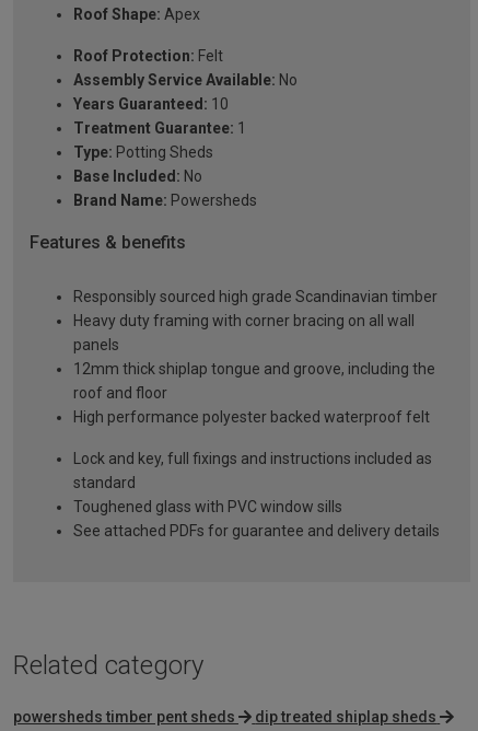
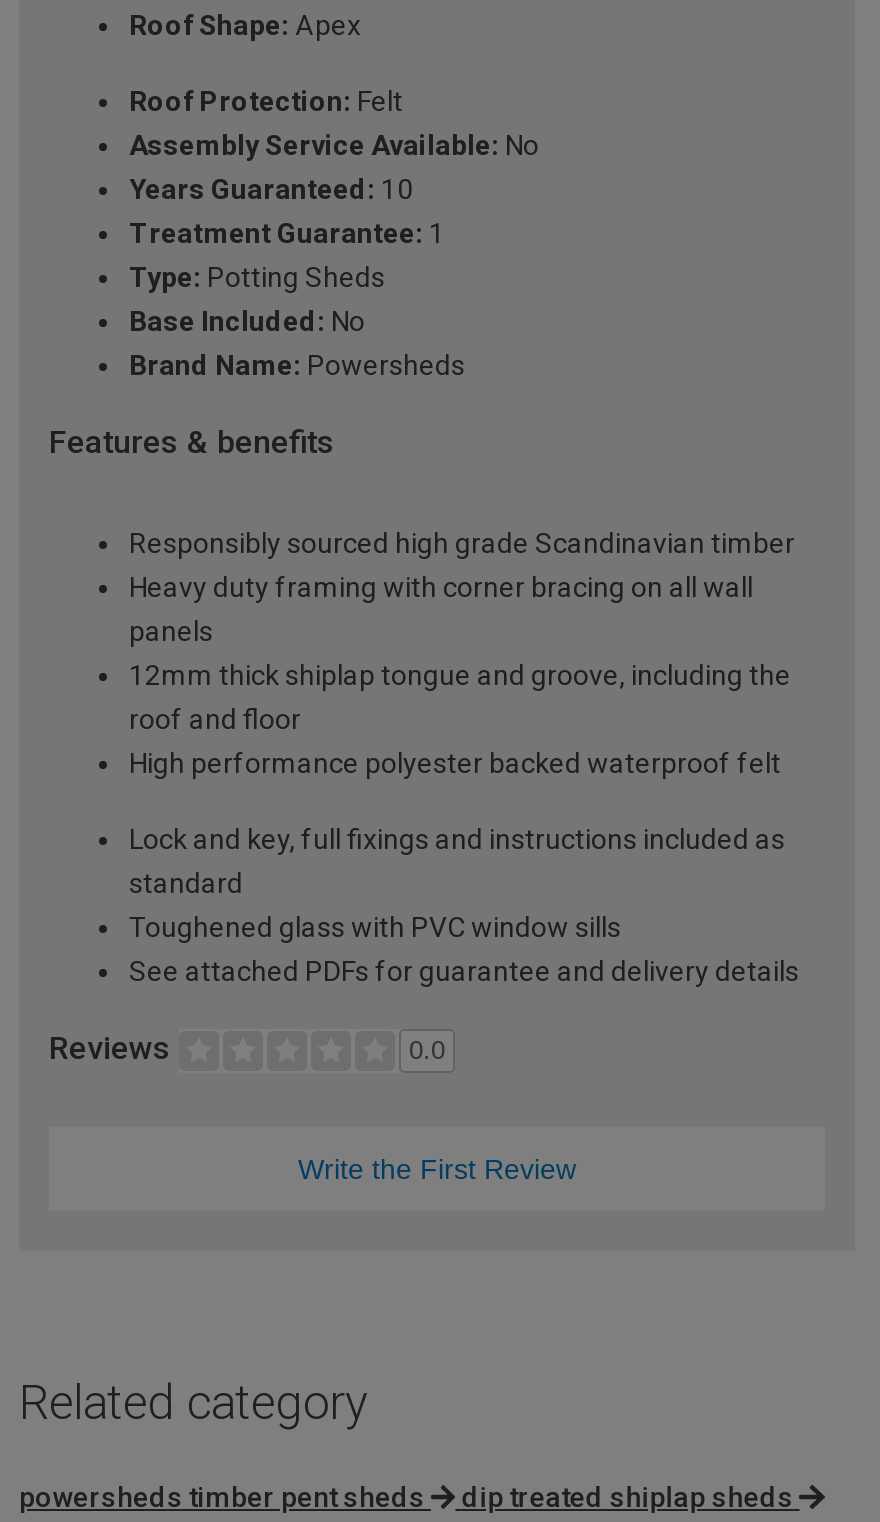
none -> [49,1029,445,1067] Reviews | 0.0
none -> [298,1152,576,1184] Write the First Review

